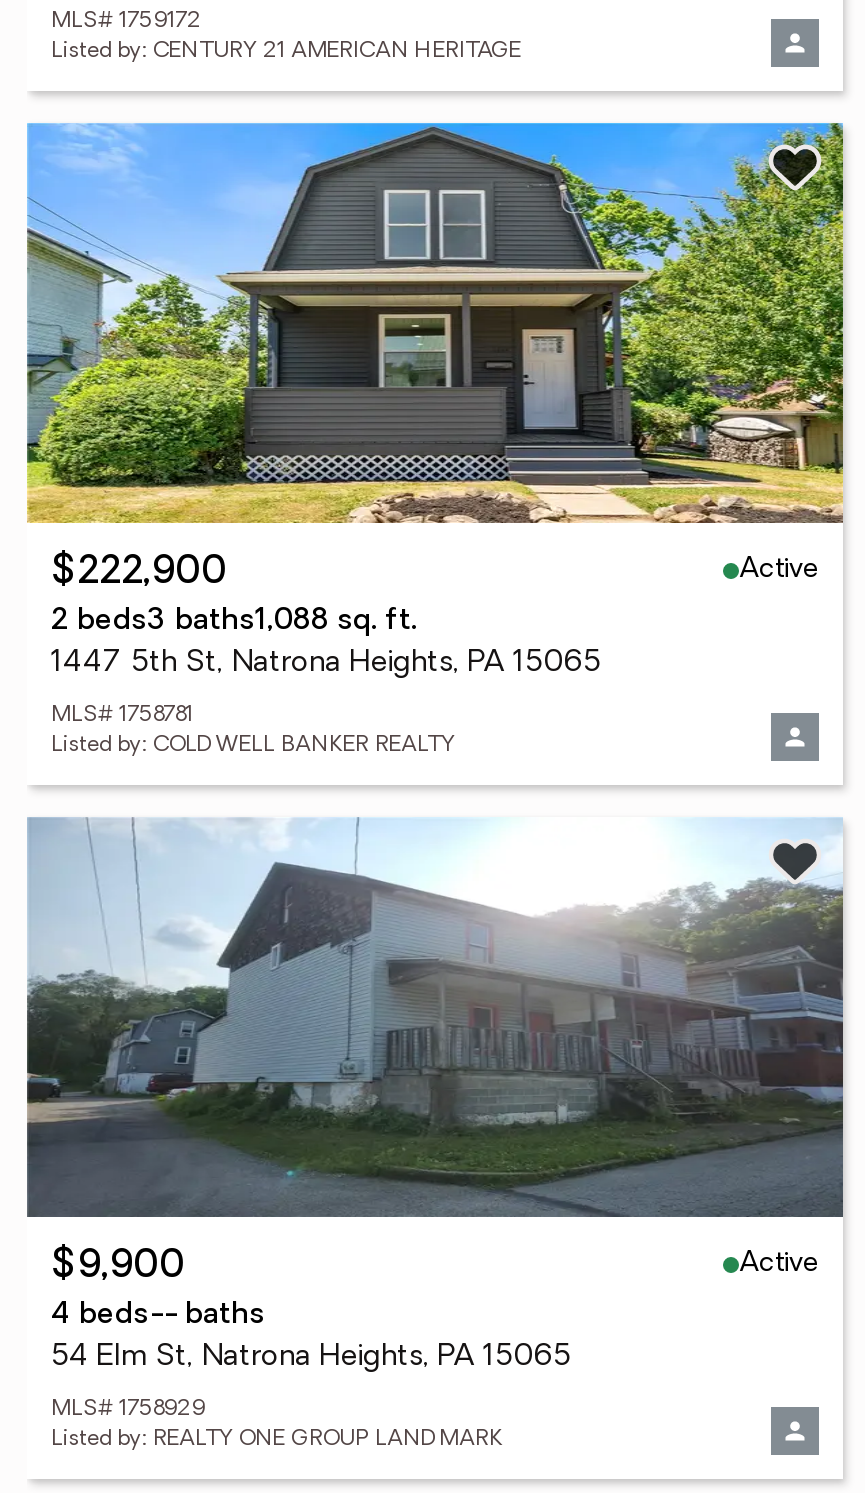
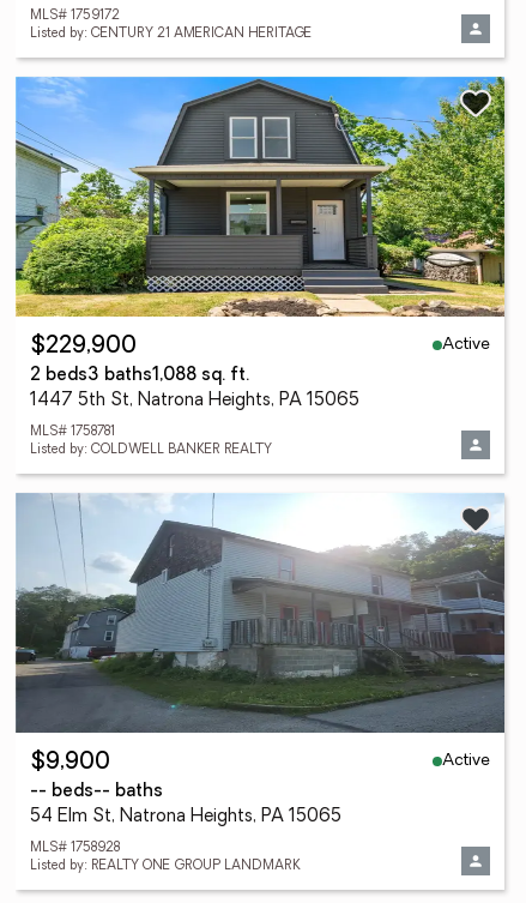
[51,555,227,593] $222,900 -> [30,336,137,359] $229,900
[51,1301,265,1331] 4 beds-- baths -> [30,783,163,801] -- beds-- baths
[51,1399,205,1421] MLS# 1758929 -> [30,842,120,855] MLS# 1758928

